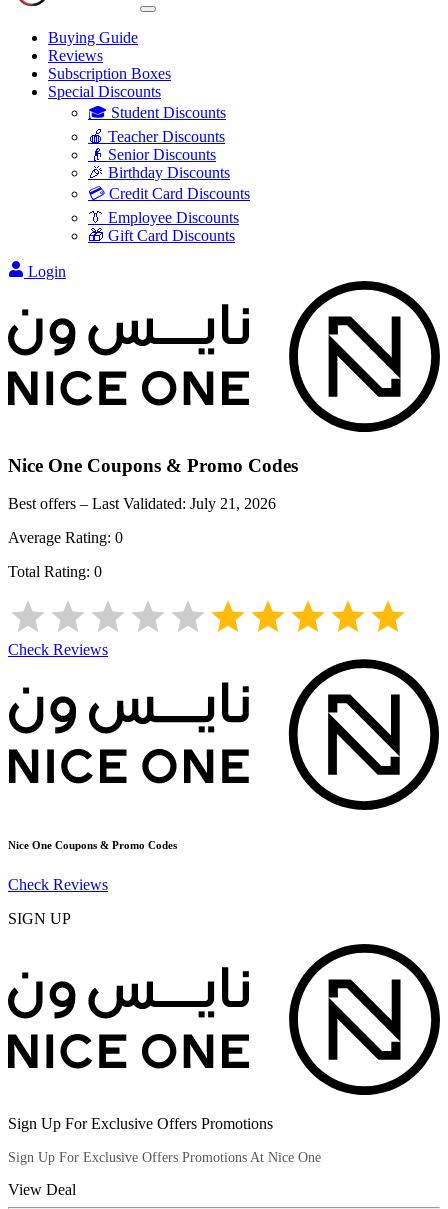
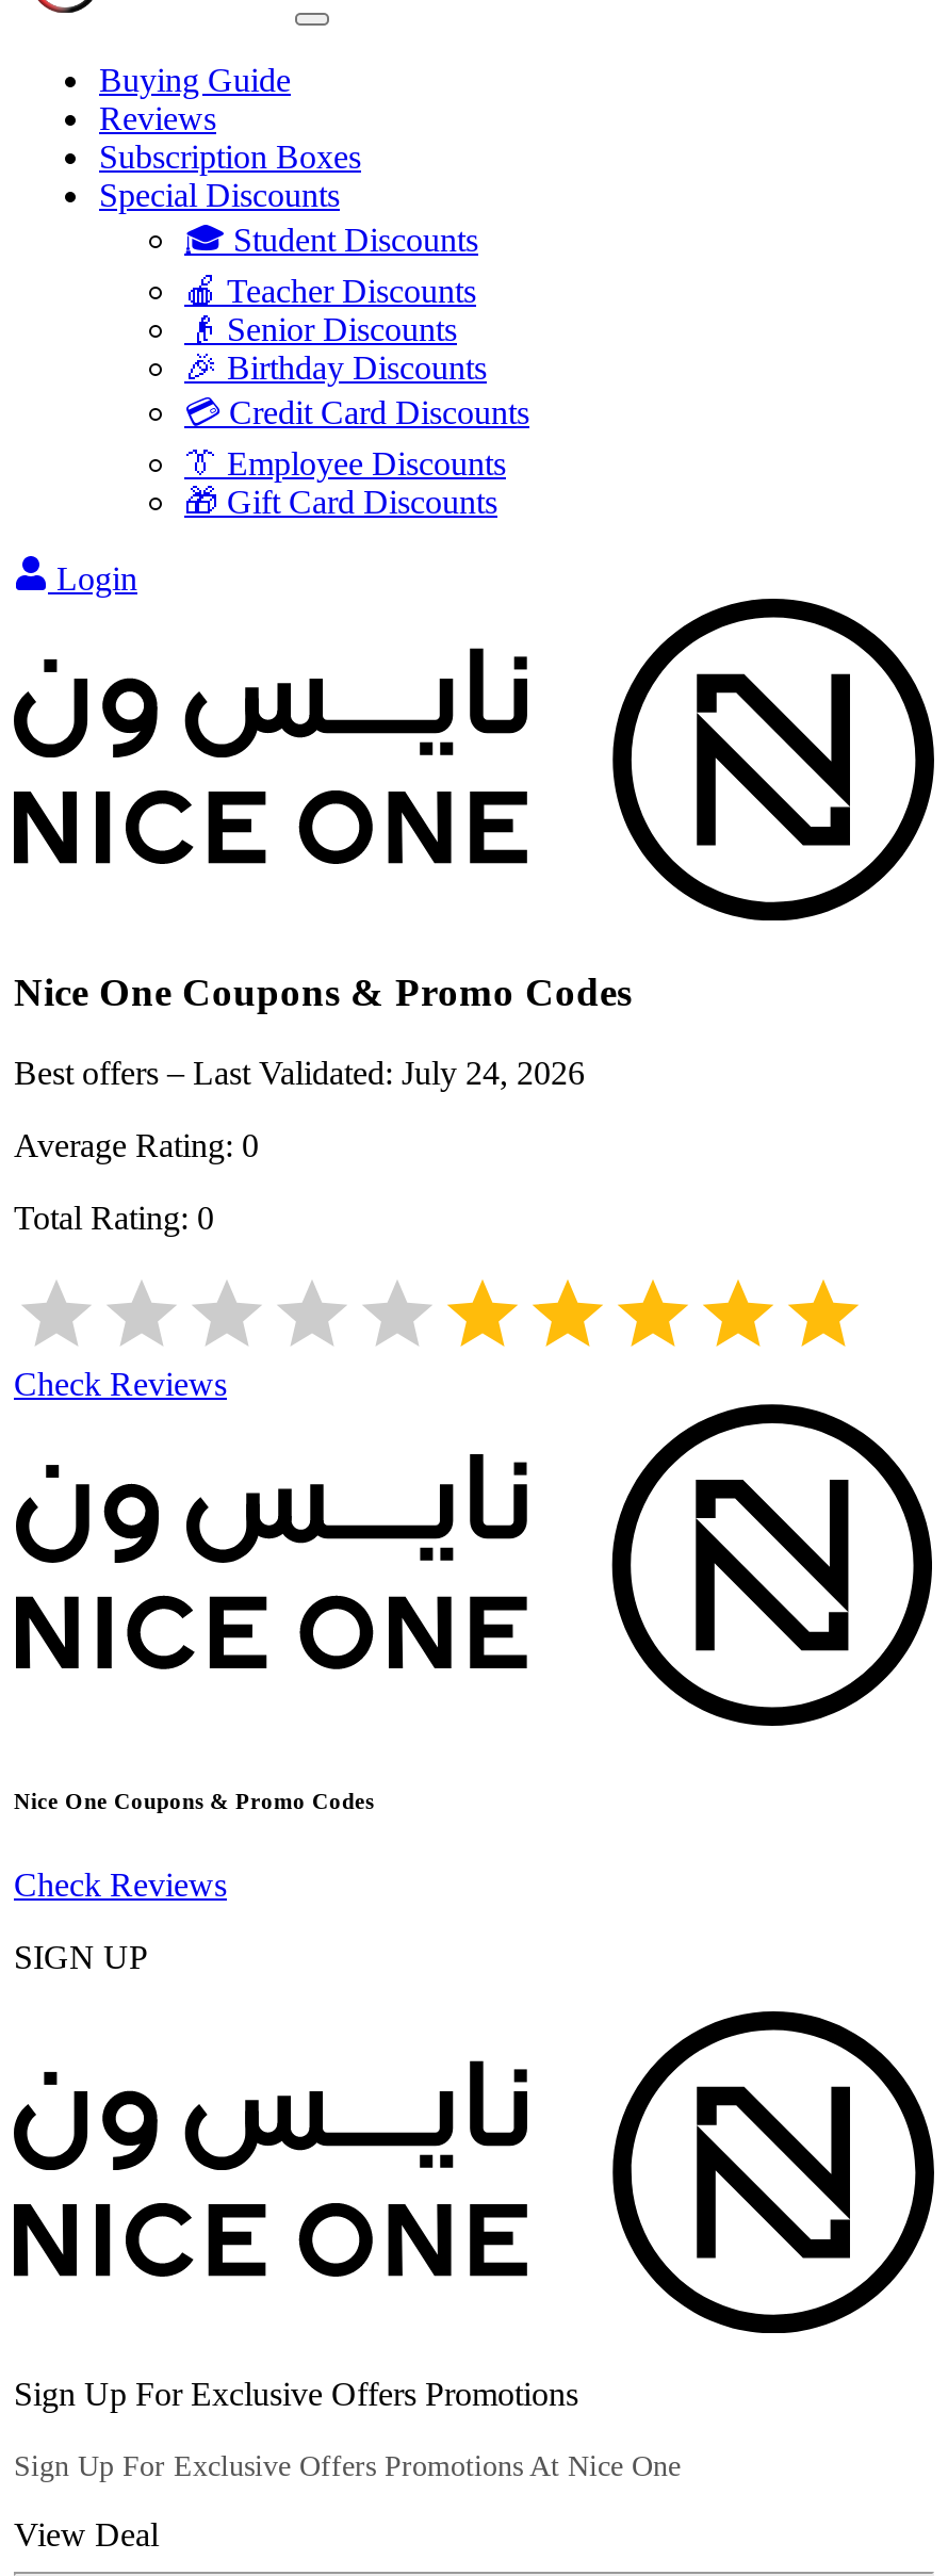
[8,495,276,512] Best offers – Last Validated: July 21, 2026 -> [14,1055,585,1092] Best offers – Last Validated: July 24, 2026

